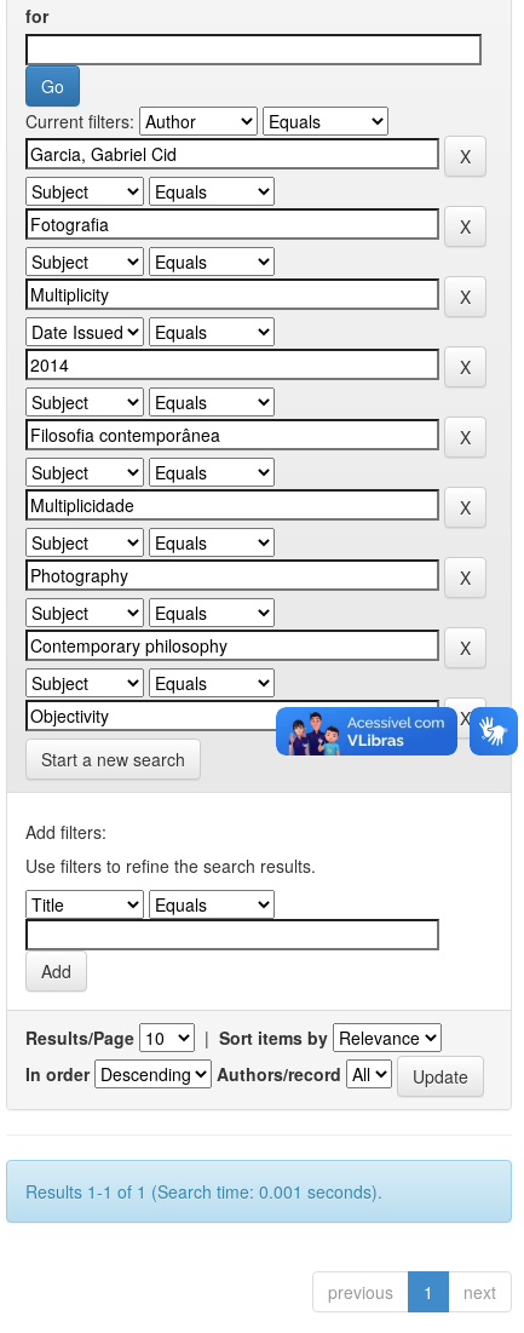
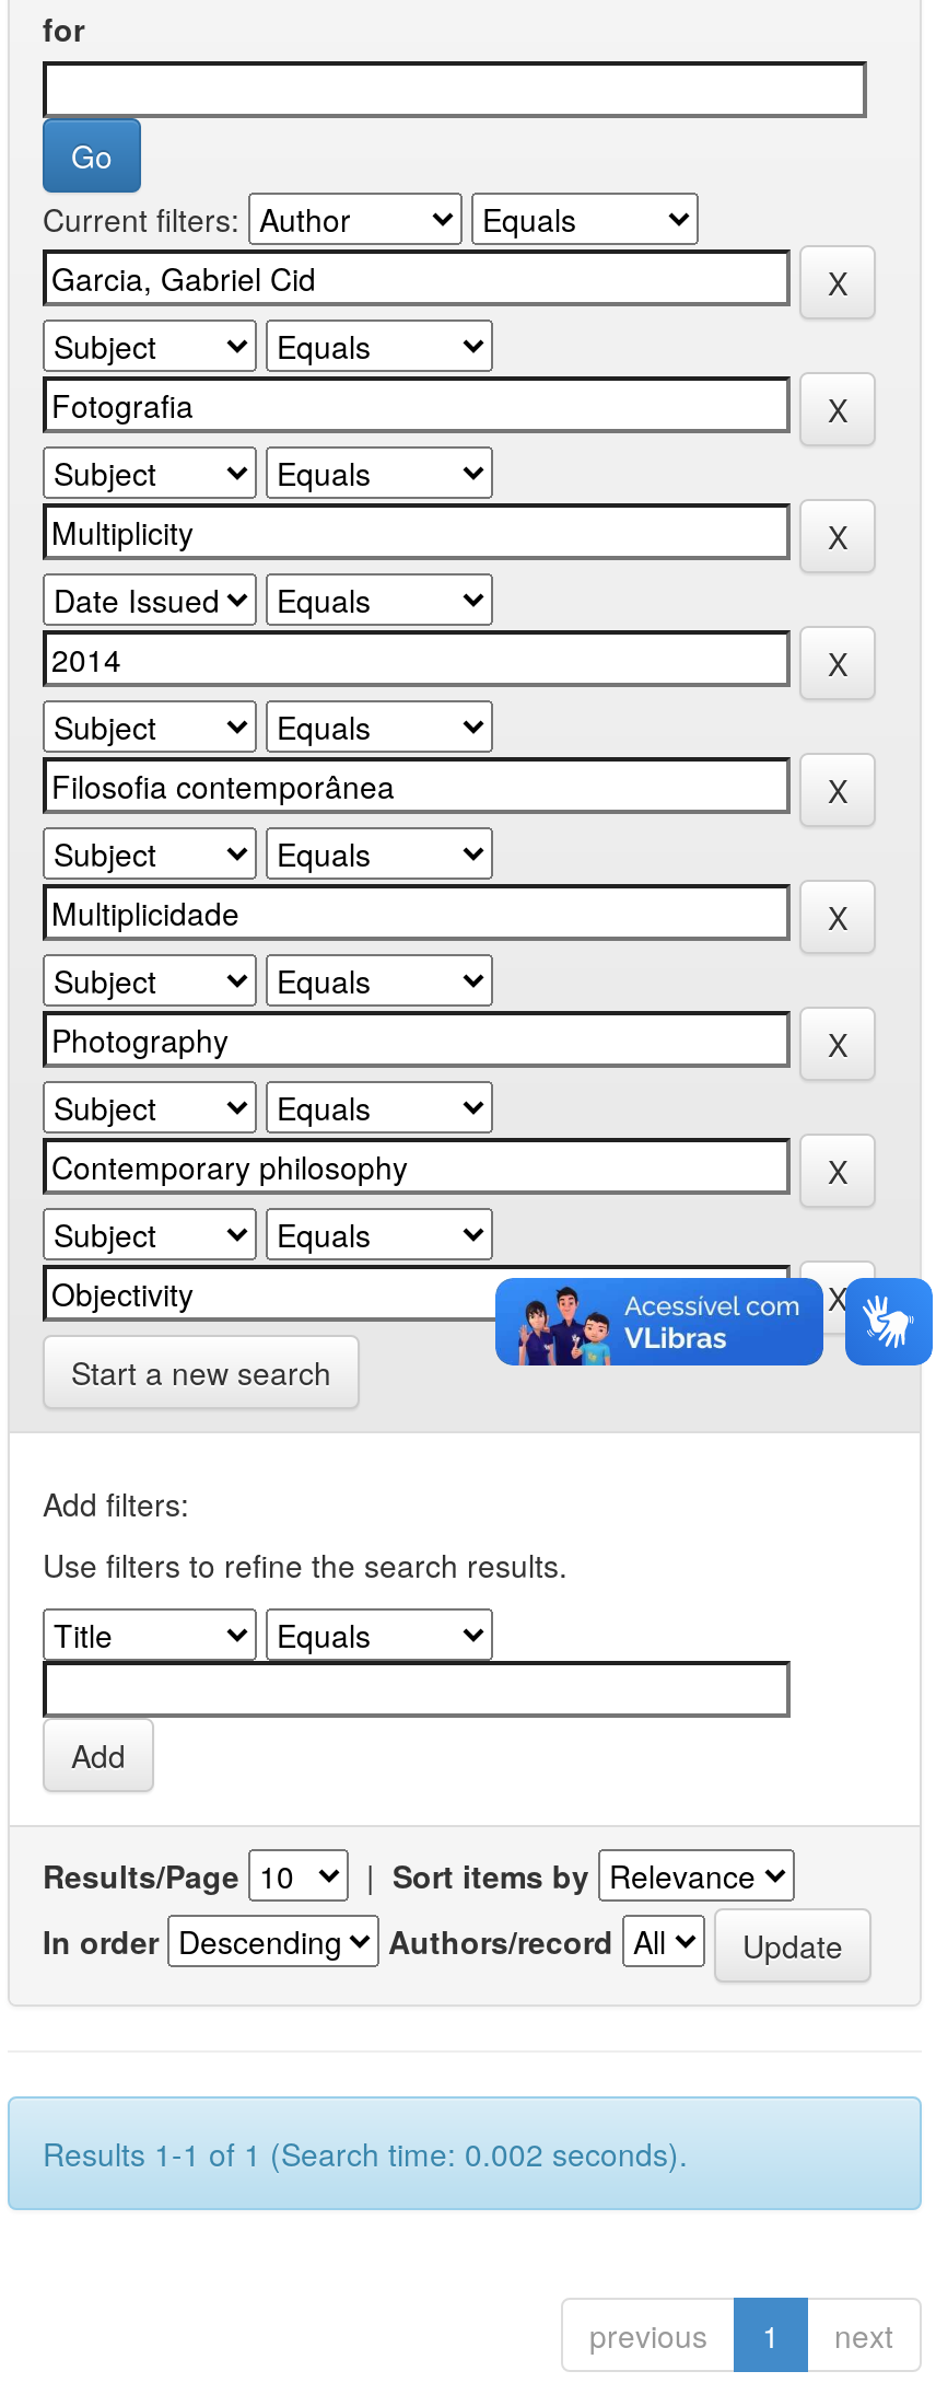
[25,1179,382,1203] Results 1-1 of 1 (Search time: 0.001 seconds). -> [43,2131,688,2175] Results 1-1 of 1 (Search time: 0.002 seconds).

